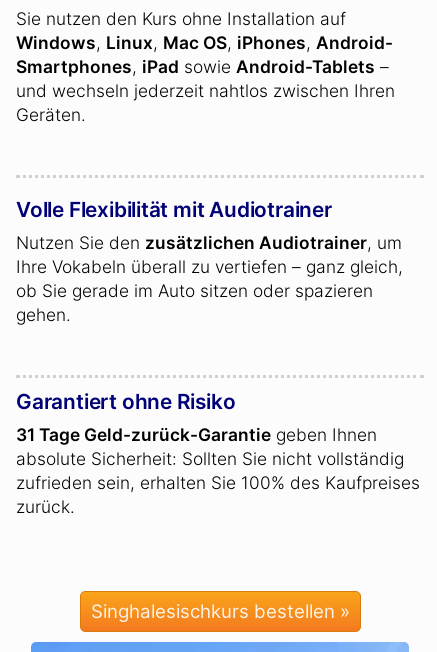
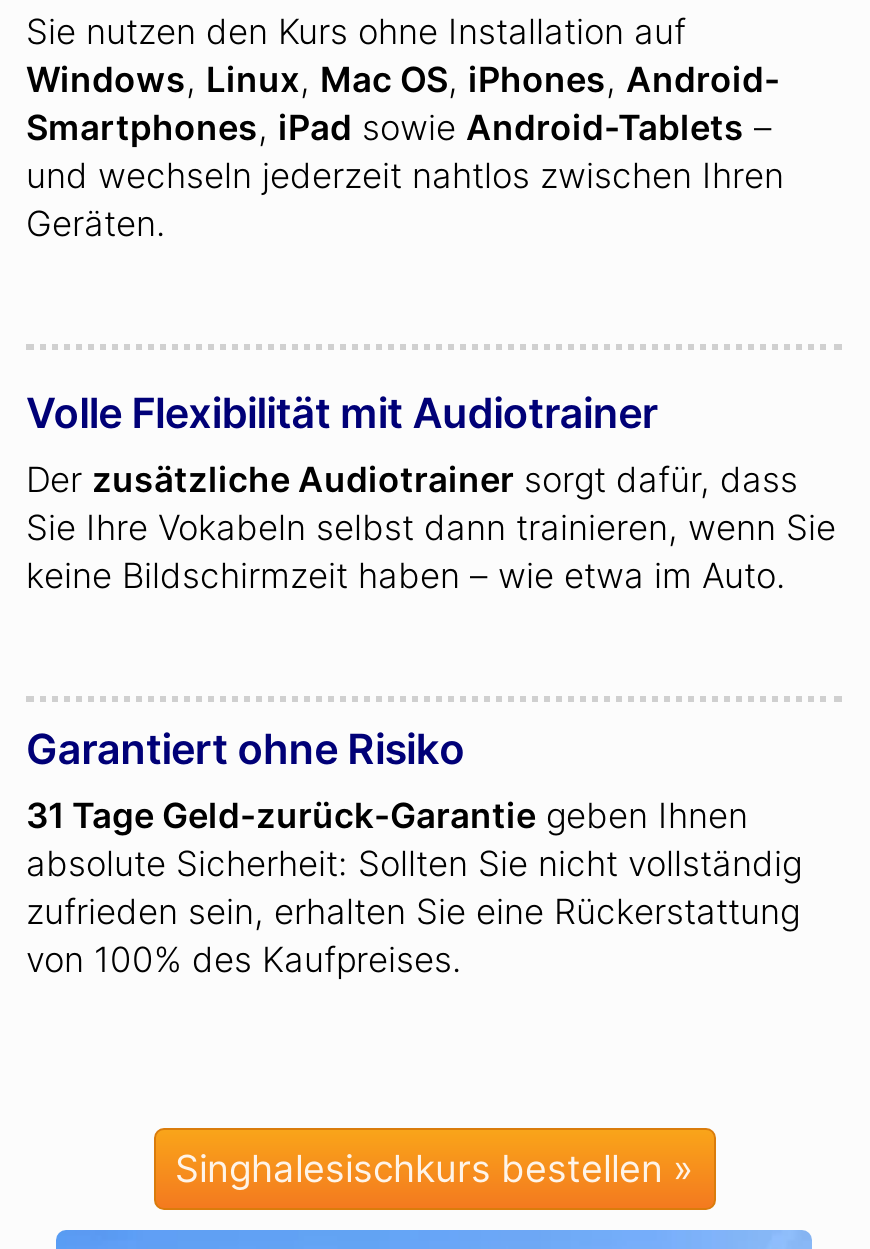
[16,232,403,325] Nutzen Sie den zusätzlichen Audiotrainer, um | Ihre Vokabeln überall zu vertiefen – ganz gleich, | ob Sie gerade im Auto sitzen oder spazieren | gehen. -> [26,458,836,596] Der zusätzliche Audiotrainer sorgt dafür, dass | Sie Ihre Vokabeln selbst dann trainieren, wenn Sie | keine Bildschirmzeit haben – wie etwa im Auto.
[16,472,420,517] zufrieden sein, erhalten Sie 100% des Kaufpreises | zurück. -> [26,891,800,981] zufrieden sein, erhalten Sie eine Rückerstattung | von 100% des Kaufpreises.

